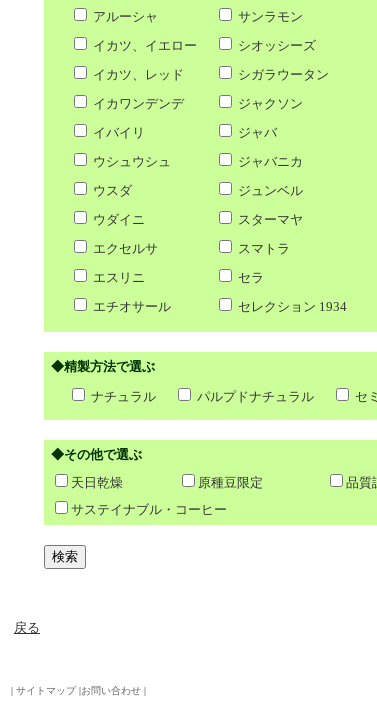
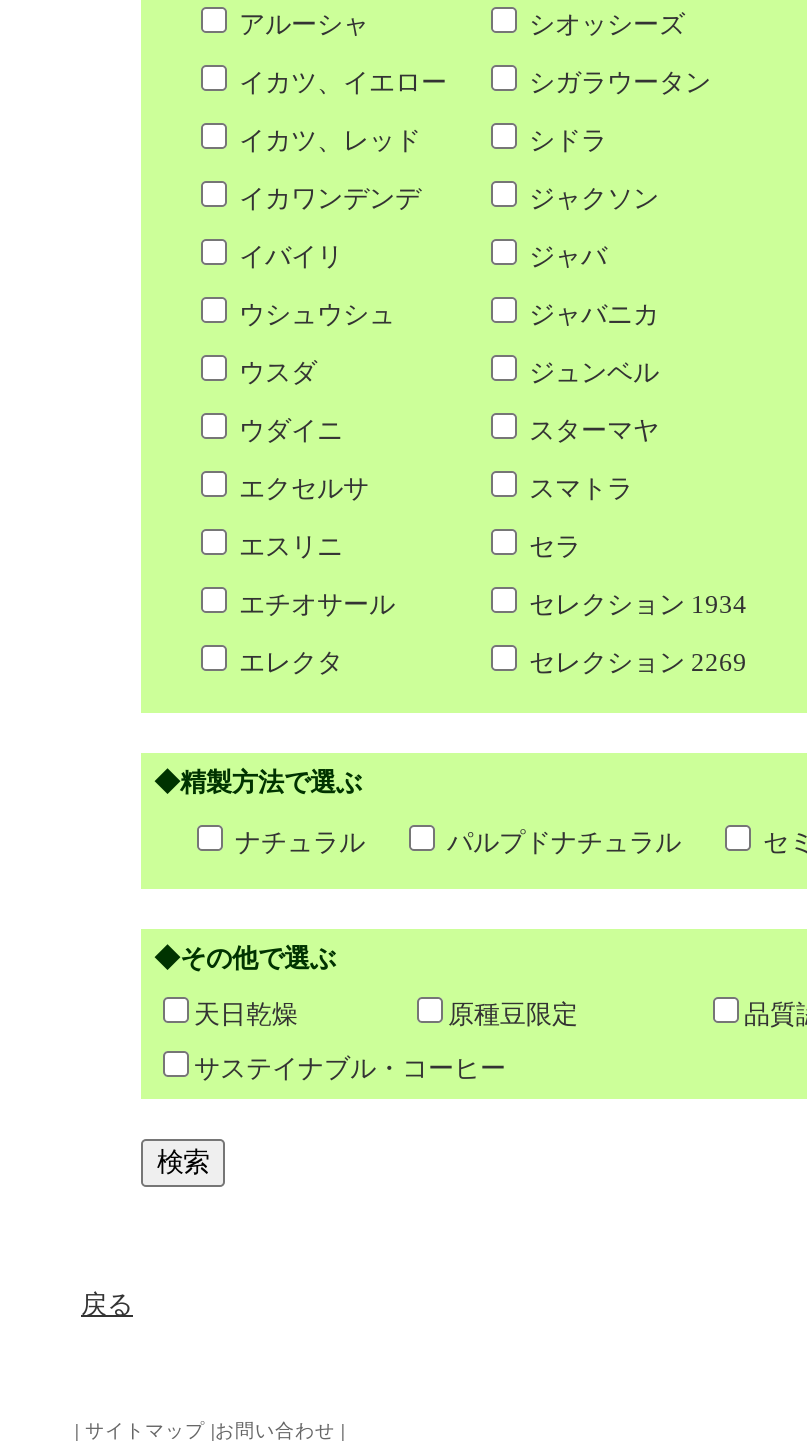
[235,9,303,24] サンラモン -> none
moved [235,38,316,53] -> [523,8,685,38]: シオッシーズ
moved [235,67,329,82] -> [523,66,711,96]: シガラウータン
none -> [523,124,607,154] シドラ
none -> [233,646,747,676] エレクタ | セレクション 2269

